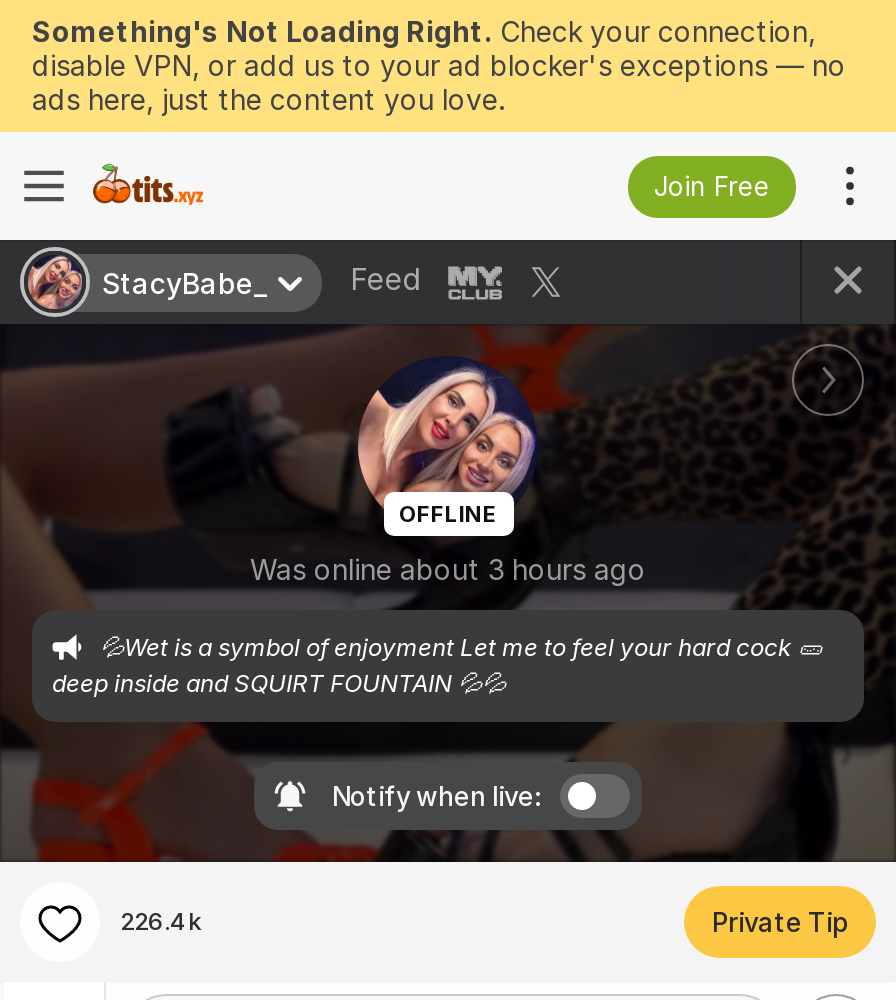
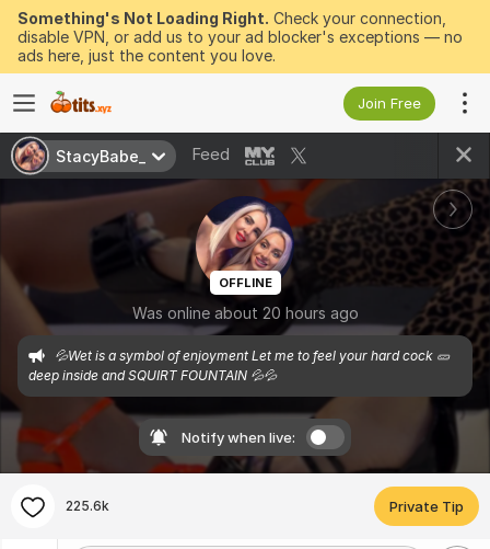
[250,552,646,586] Was online about 3 hours ago -> [132,304,358,322] Was online about 20 hours ago
[120,906,202,936] 226.4k -> [66,498,109,514] 225.6k

